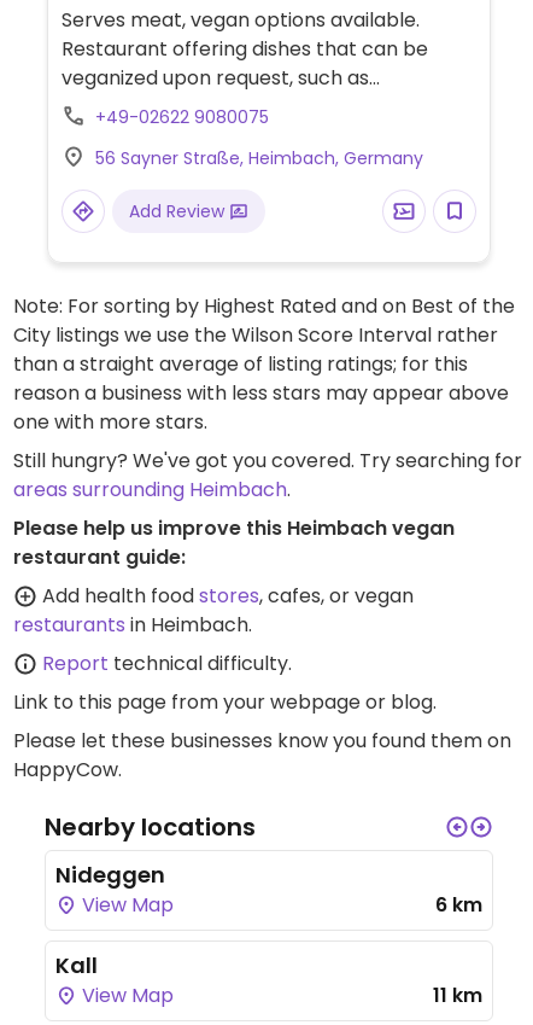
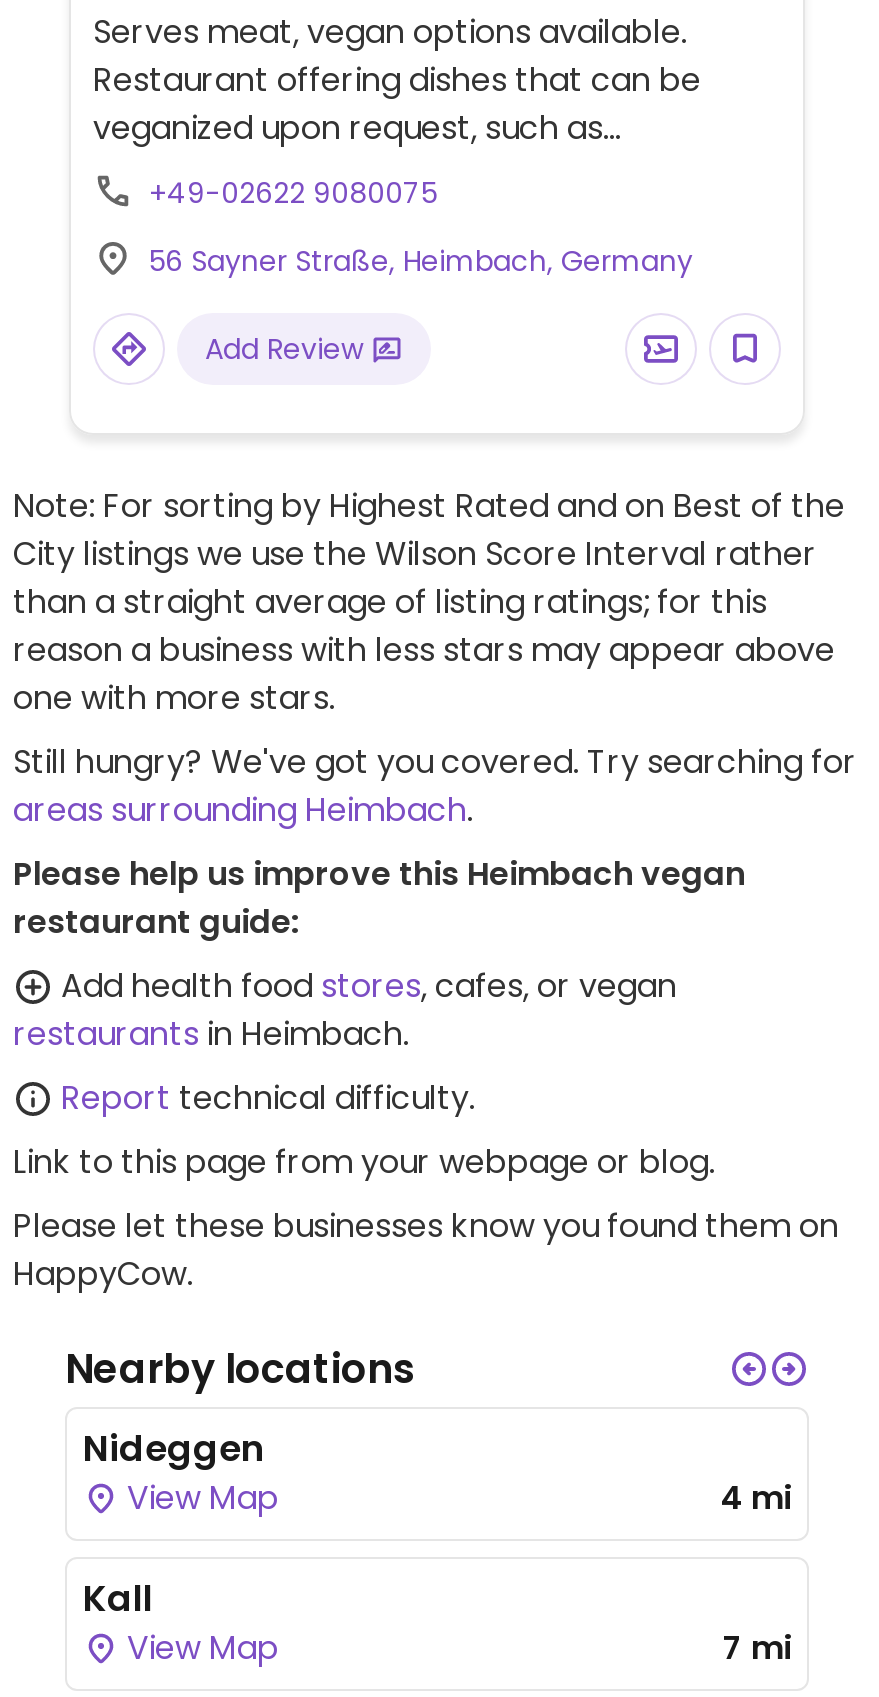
[435,891,482,919] 6 km -> [721,1475,791,1521] 4 mi
[433,982,482,1009] 11 km -> [723,1625,791,1671] 7 mi

